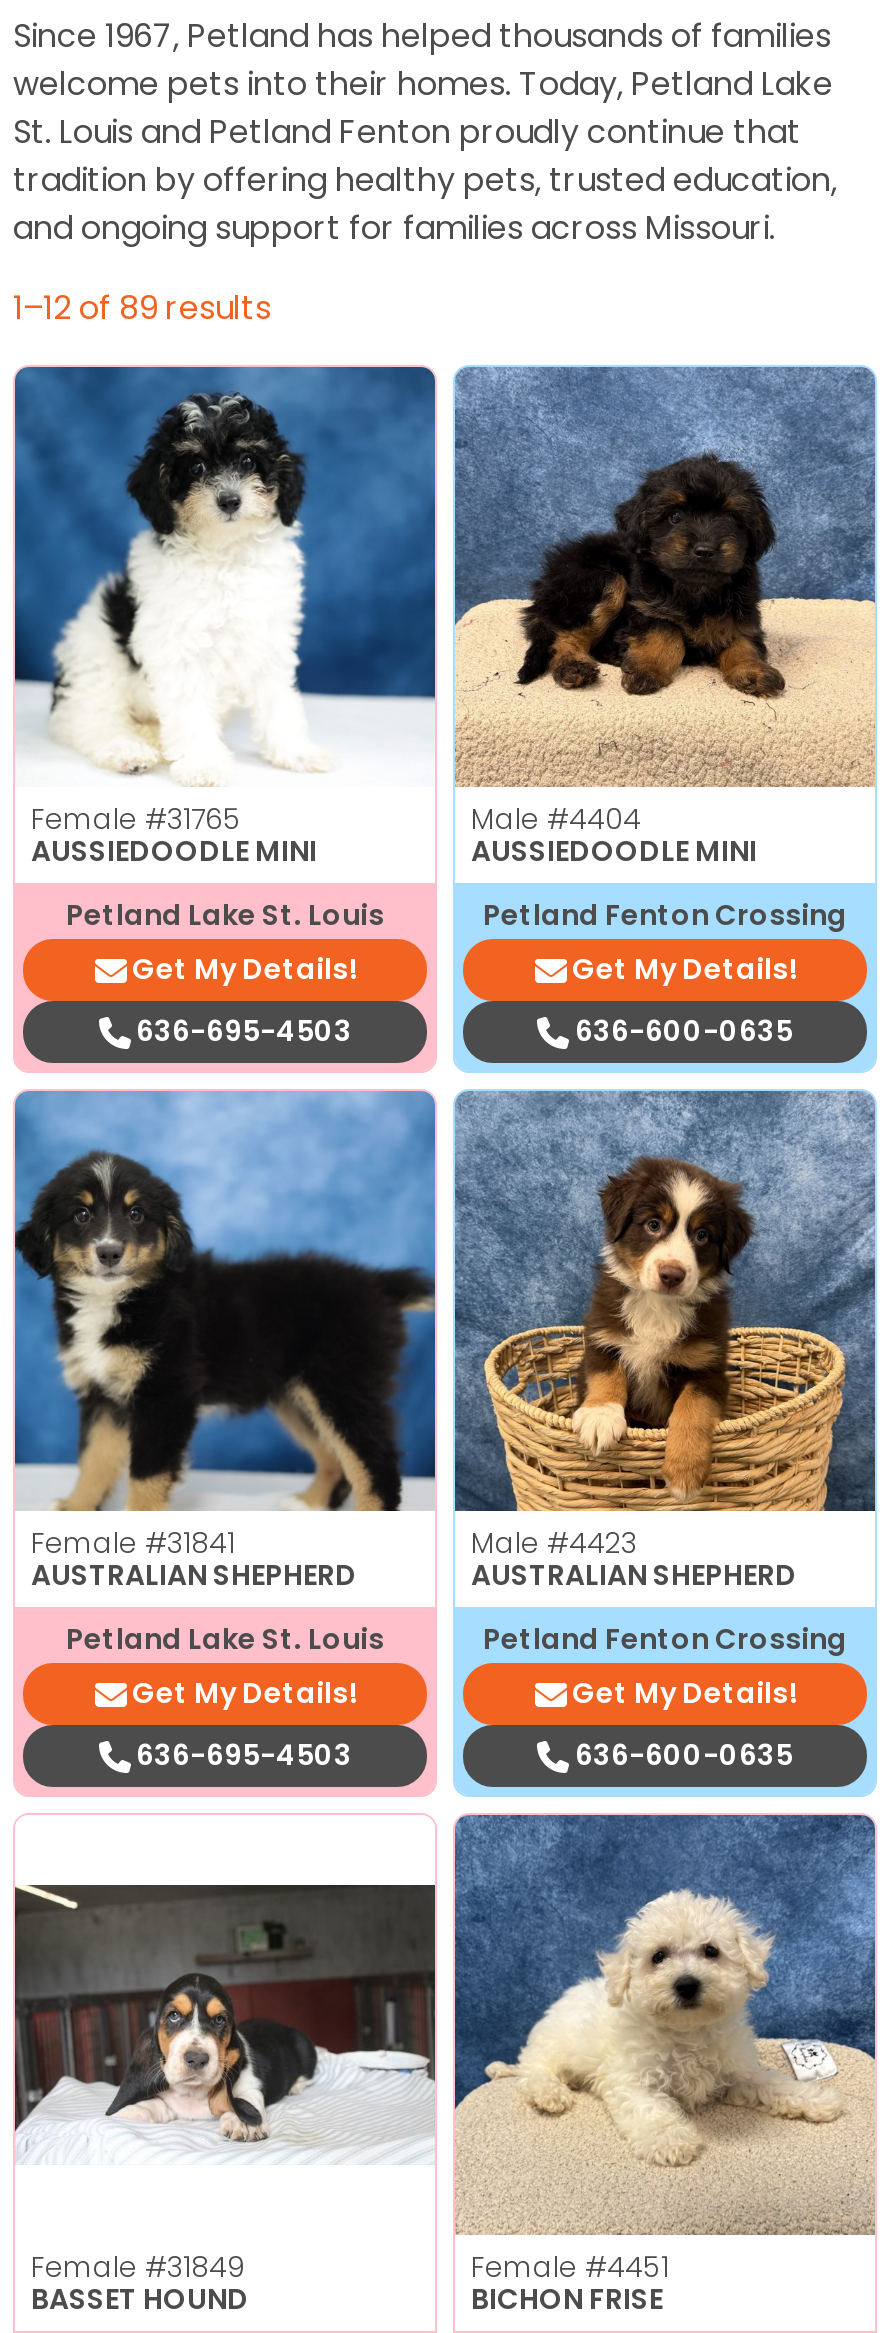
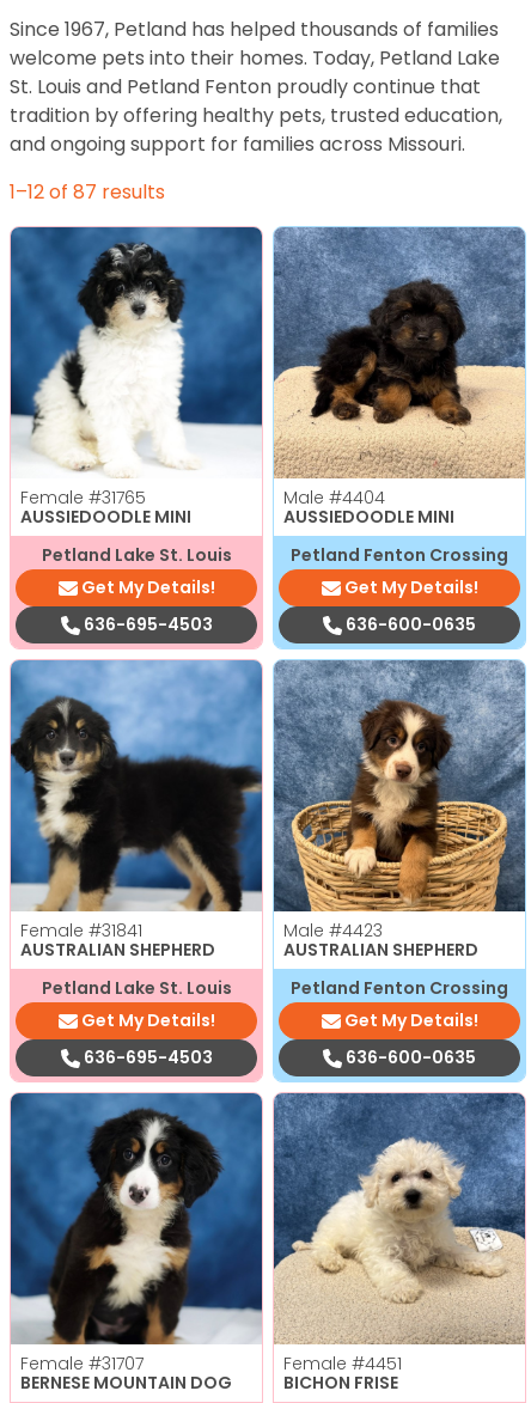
[13,284,271,330] 1–12 of 89 results -> [10,178,165,205] 1–12 of 87 results
[13,1815,437,2318] [image] | Female #31849 | BASSET HOUND -> [10,1092,263,1394] [image] | Female #31707 | BERNESE MOUNTAIN DOG

